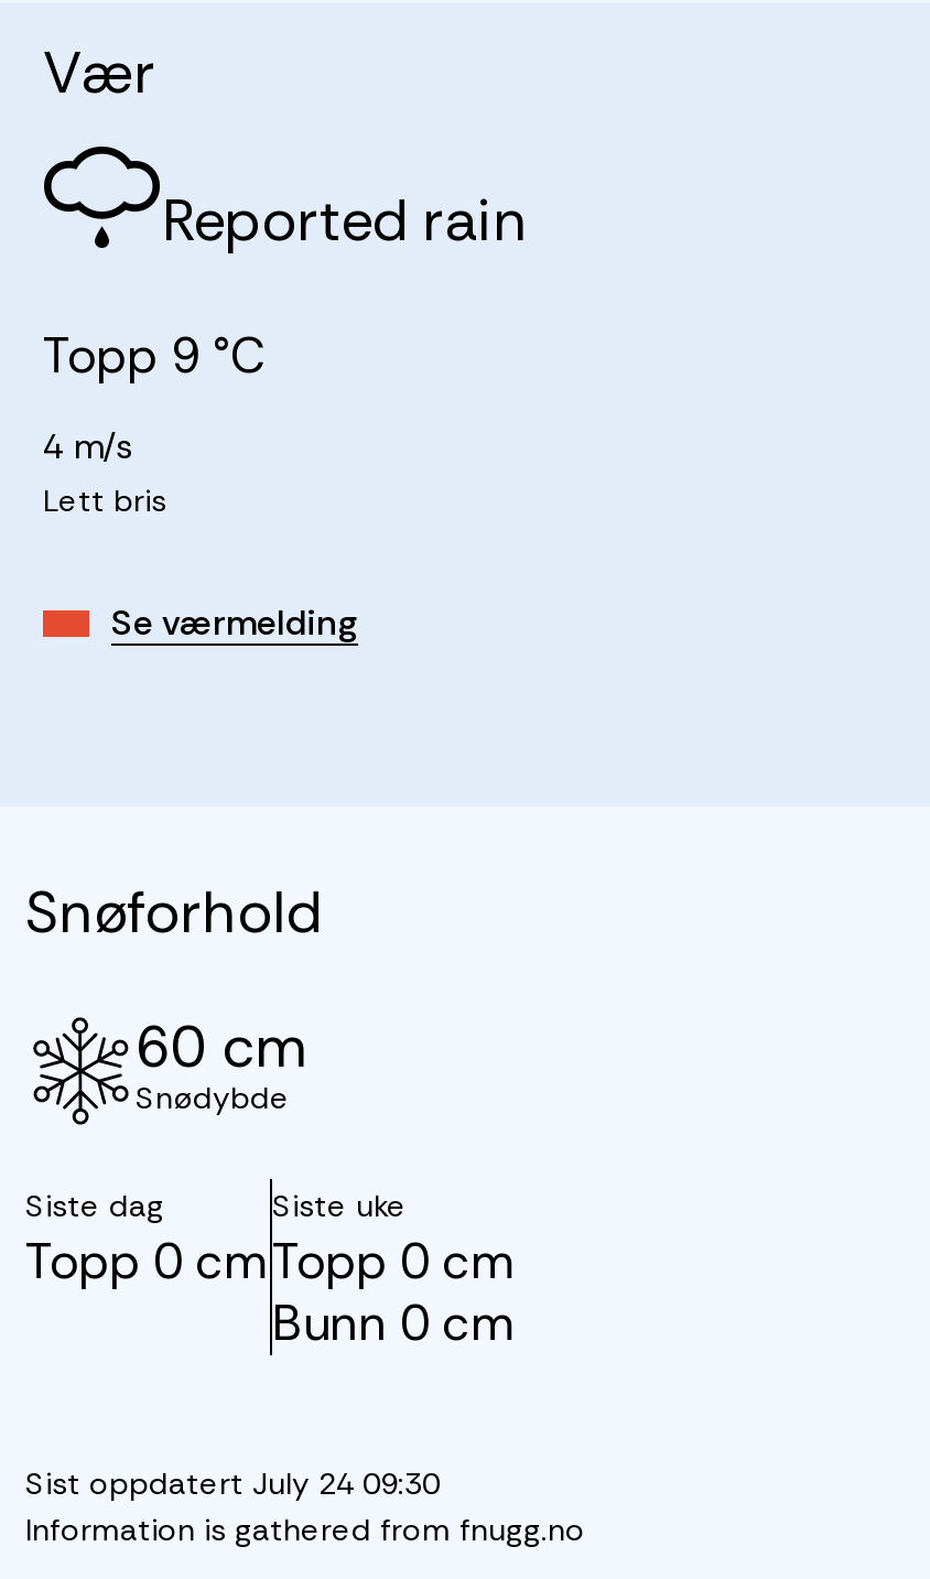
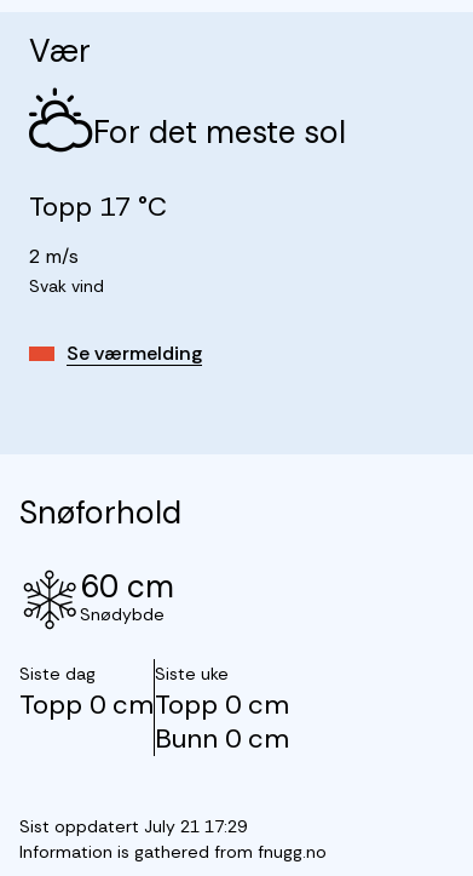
[43,141,528,258] [image] | Reported rain -> [28,86,346,154] [image] | For det meste sol
[43,324,266,387] Topp 9 °C -> [29,189,167,224] Topp 17 °C
[43,423,166,520] 4 m/s | Lett bris -> [29,243,104,297] 2 m/s | Svak vind
[25,1463,440,1503] Sist oppdatert July 24 09:30 -> [19,815,247,837] Sist oppdatert July 21 17:29

